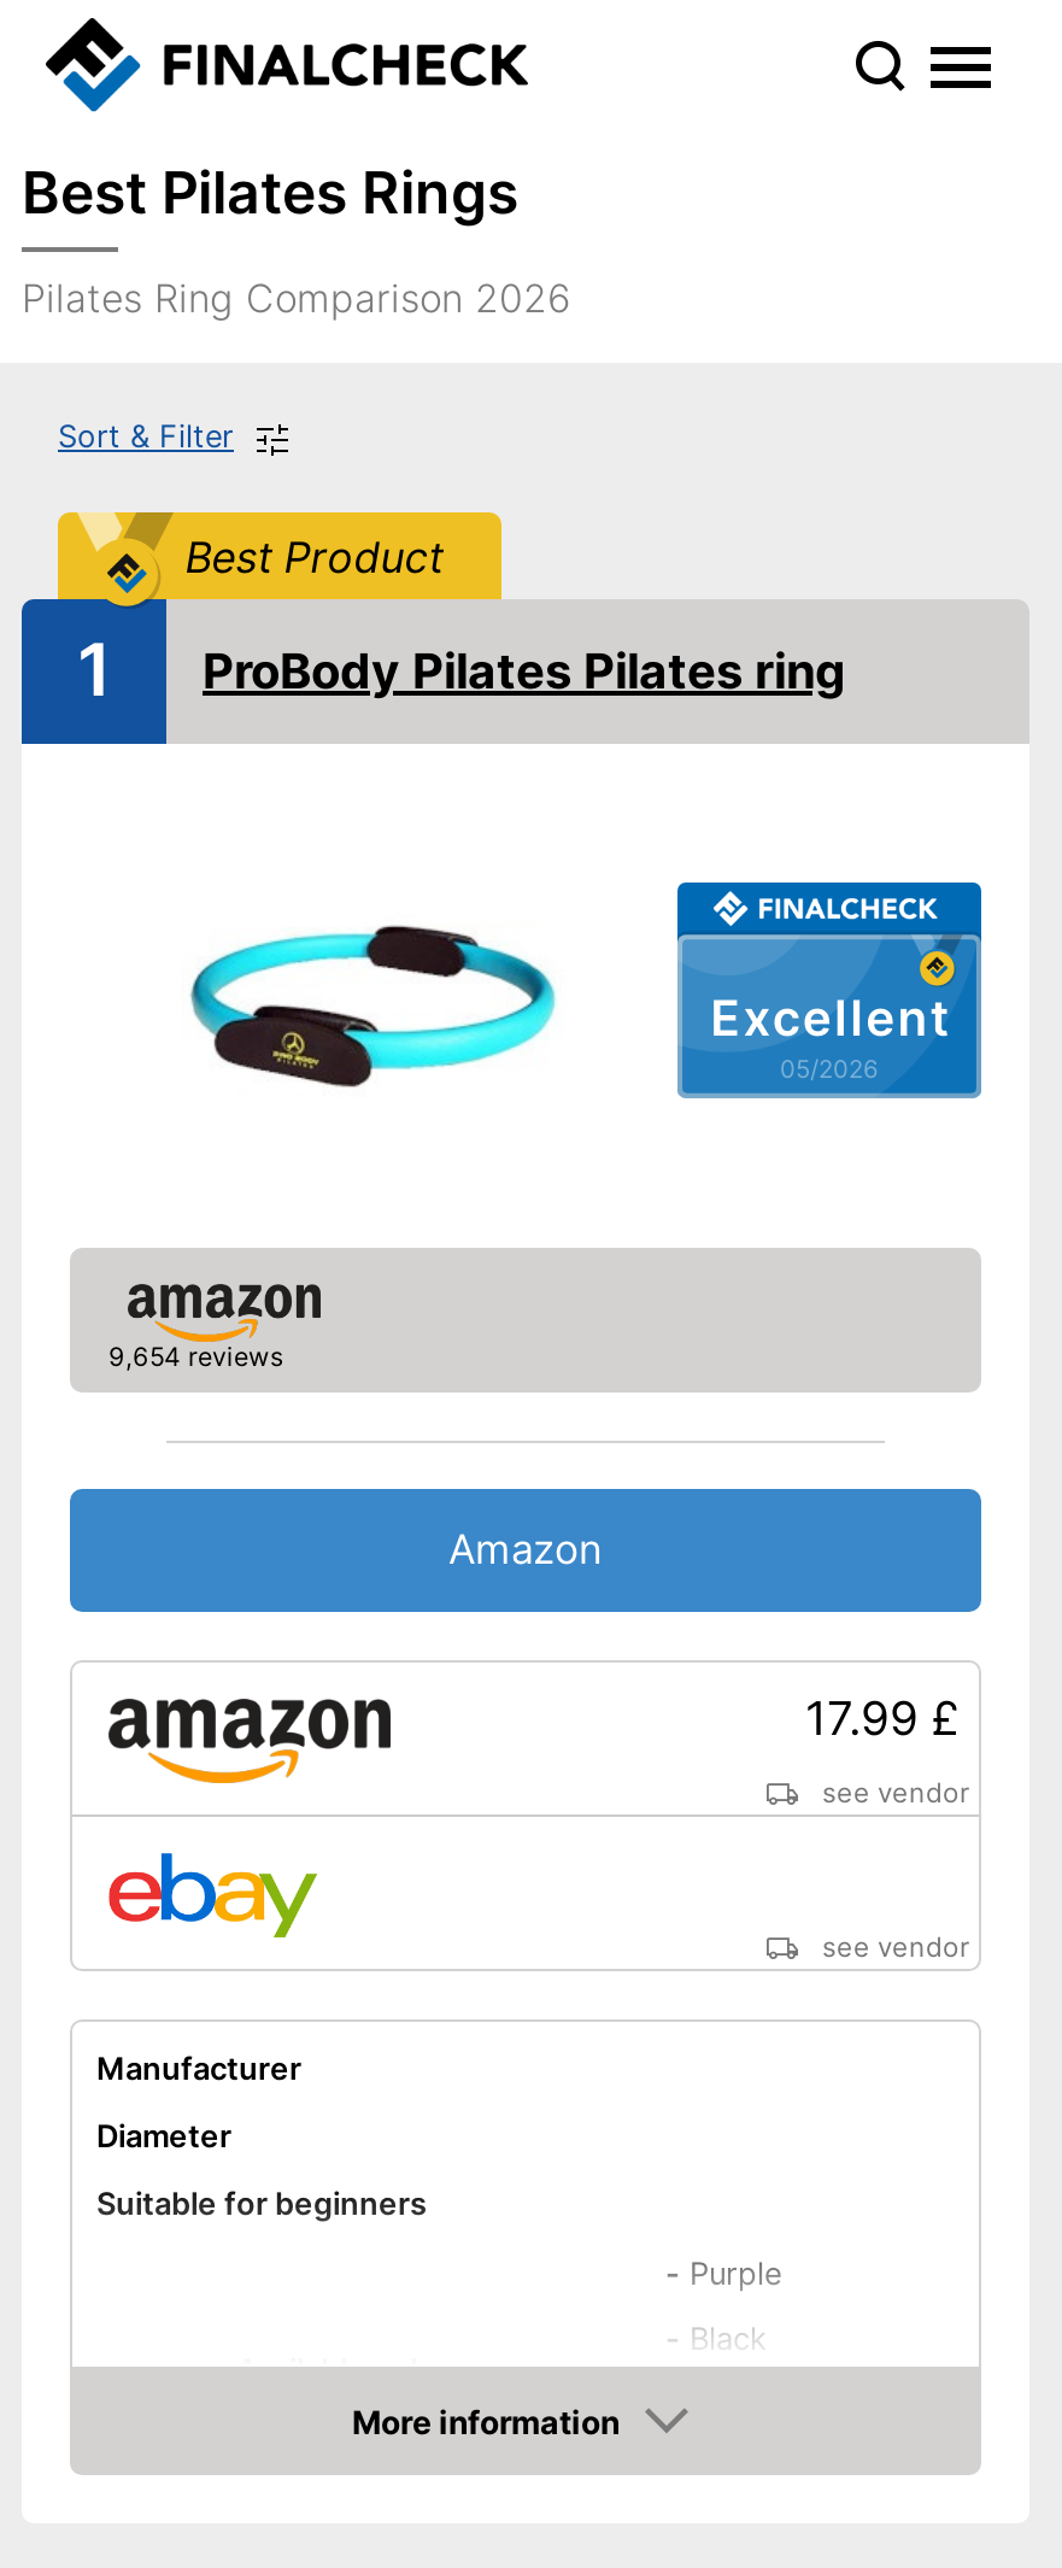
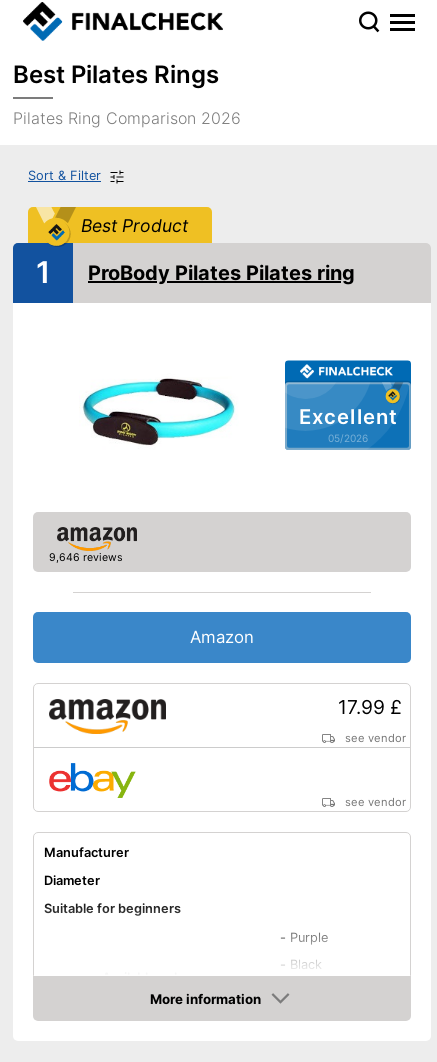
[108,1342,284,1373] 9,654 reviews -> [49,551,123,564] 9,646 reviews

